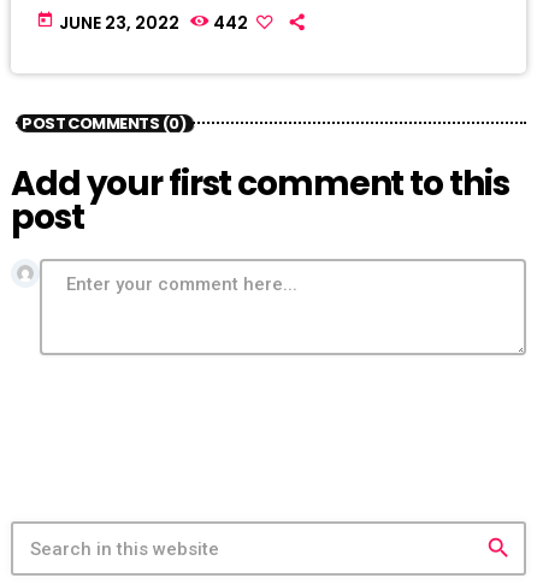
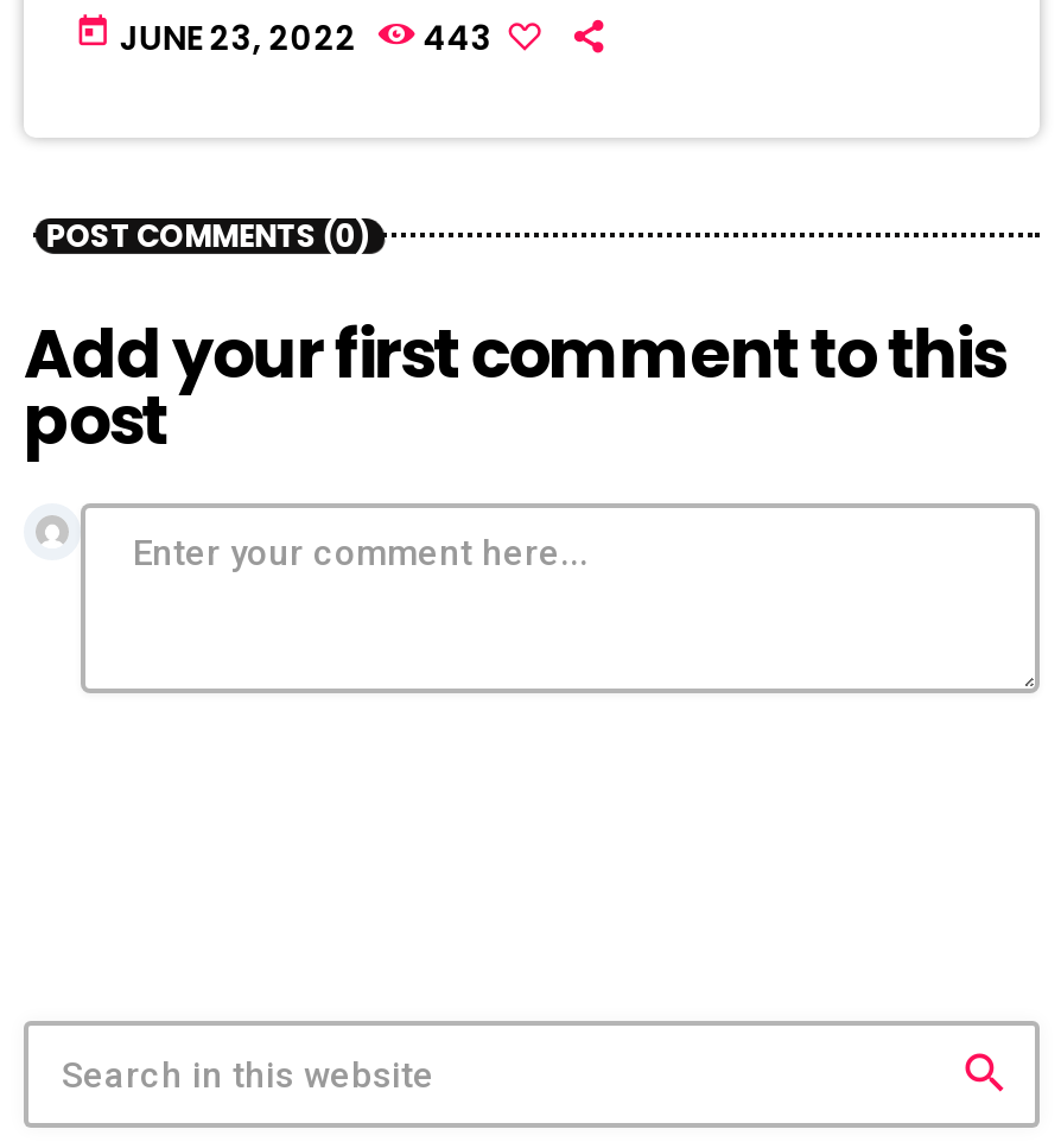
[214,10,249,34] 442 -> [423,13,492,61] 443

